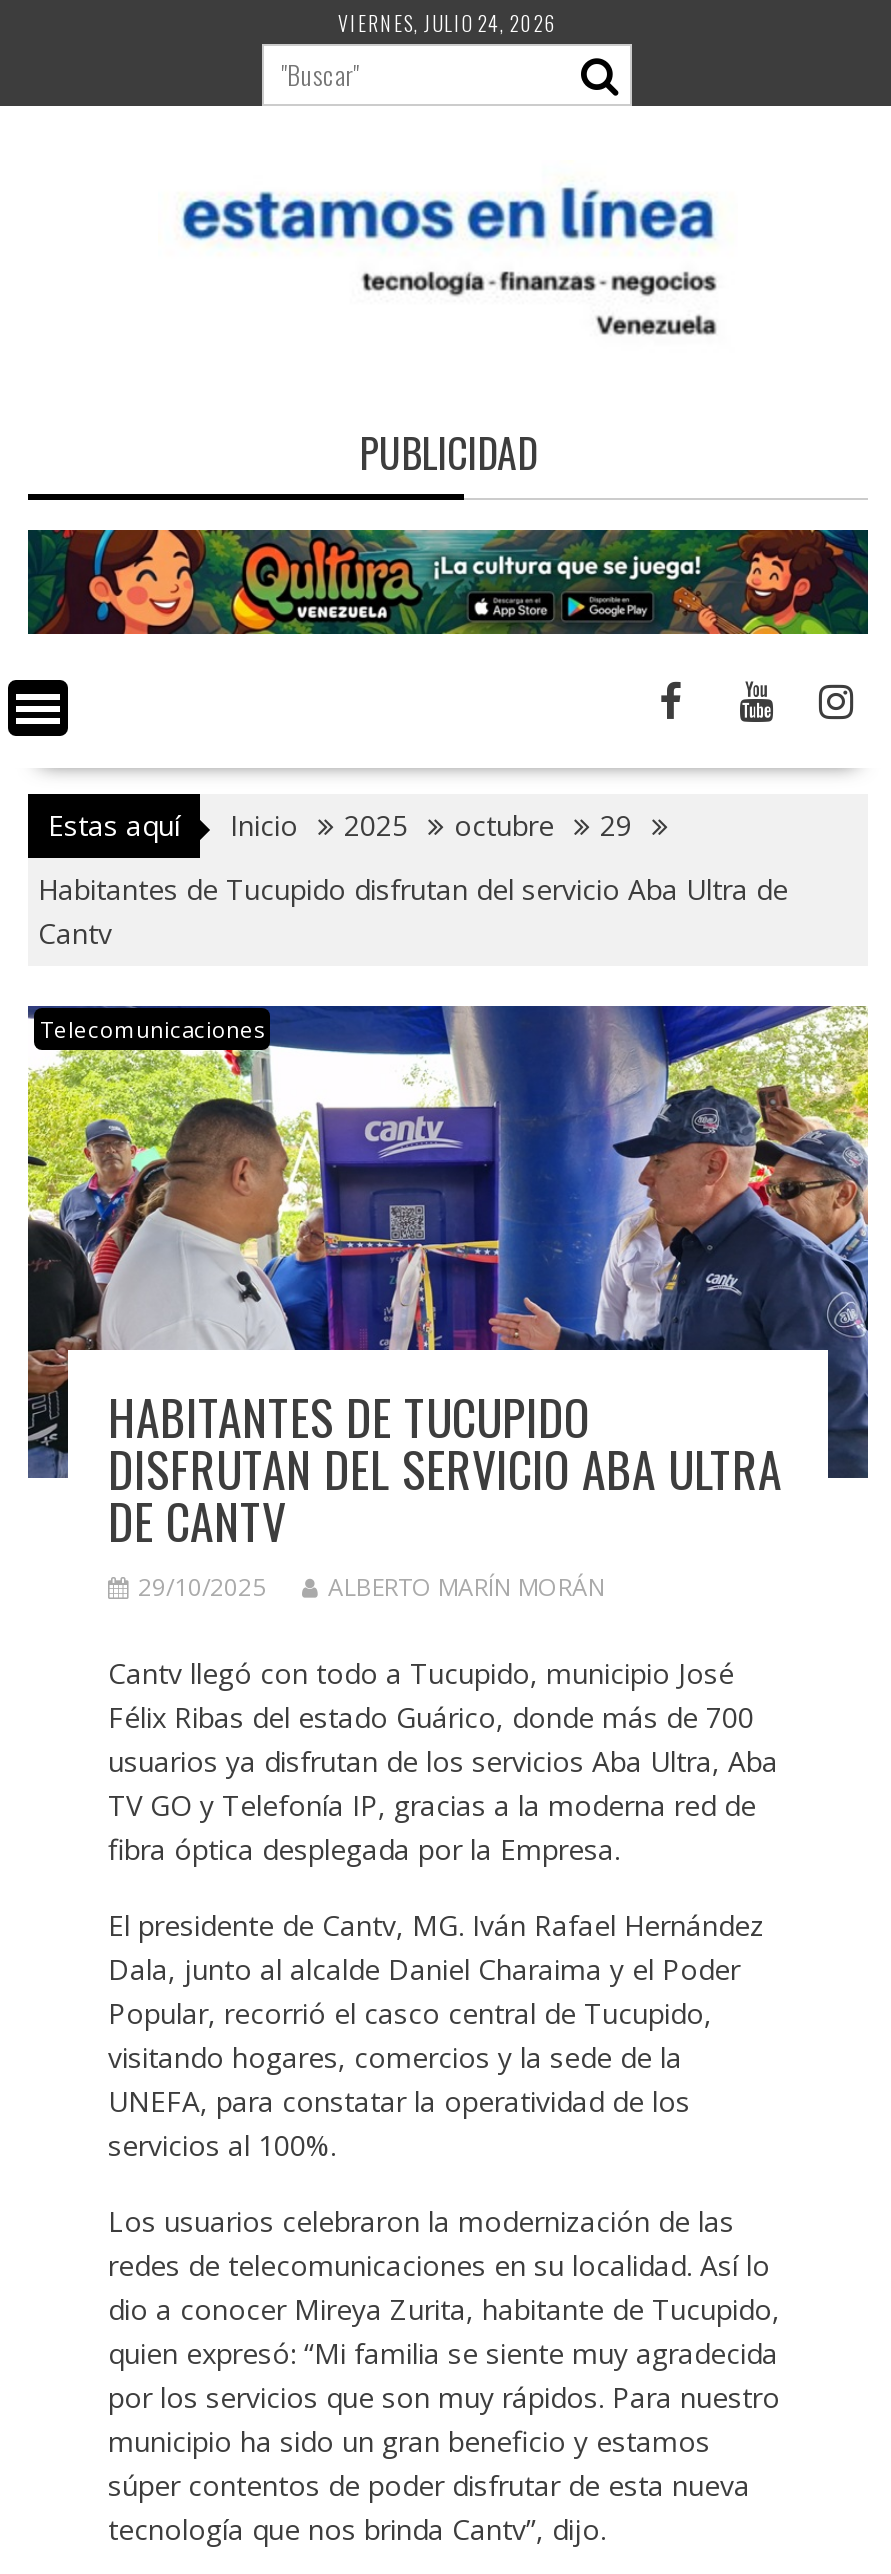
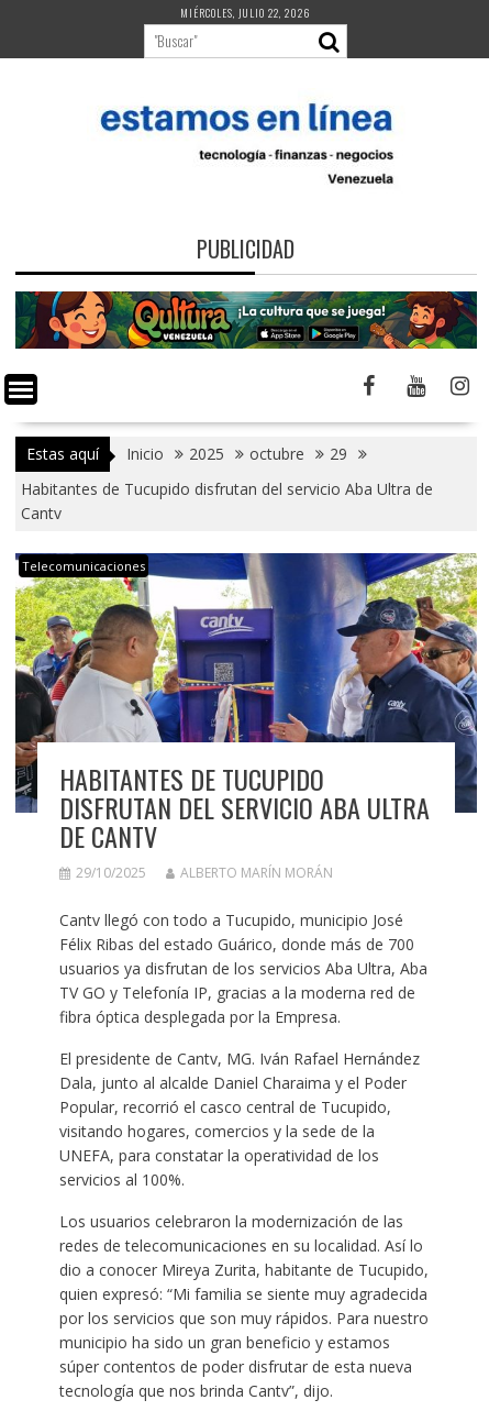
[338,8,558,38] VIERNES, JULIO 24, 2026 -> [181,4,312,21] MIÉRCOLES, JULIO 22, 2026

